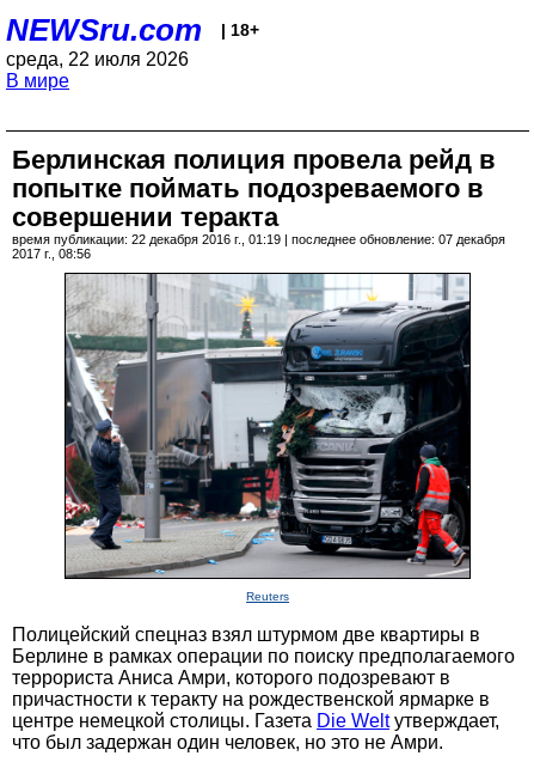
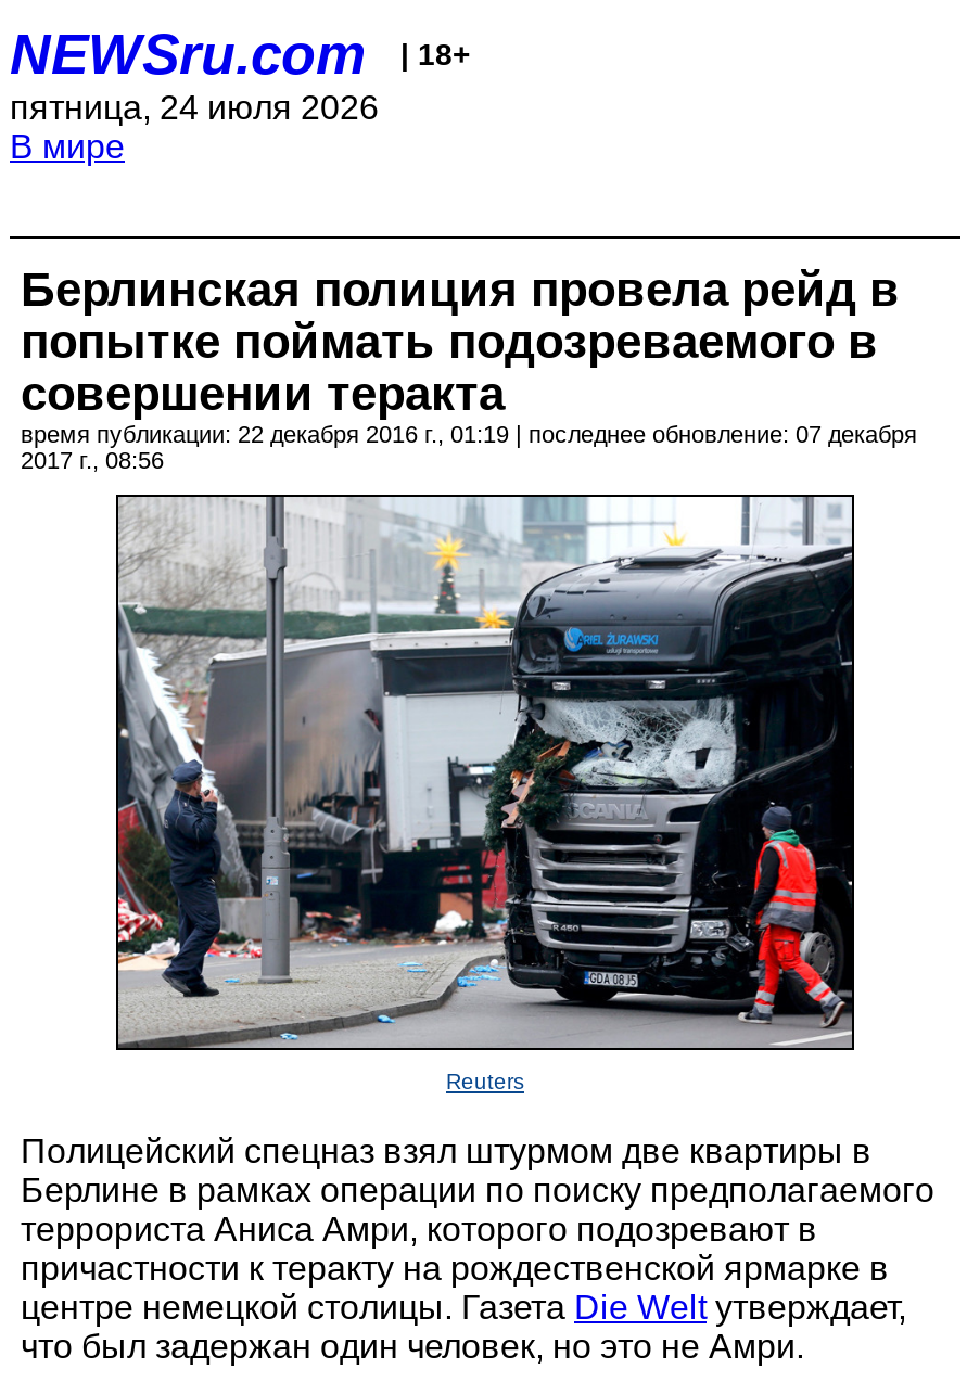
[6,49,189,69] среда, 22 июля 2026 -> [10,89,379,126] пятница, 24 июля 2026

